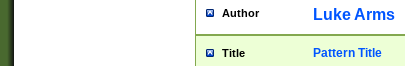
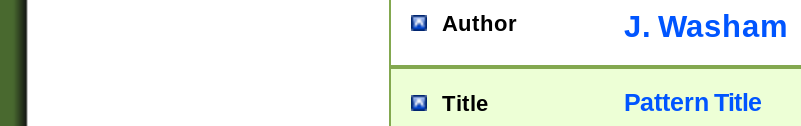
[312,6,394,23] Luke Arms -> [624,9,788,43] J. Washam

